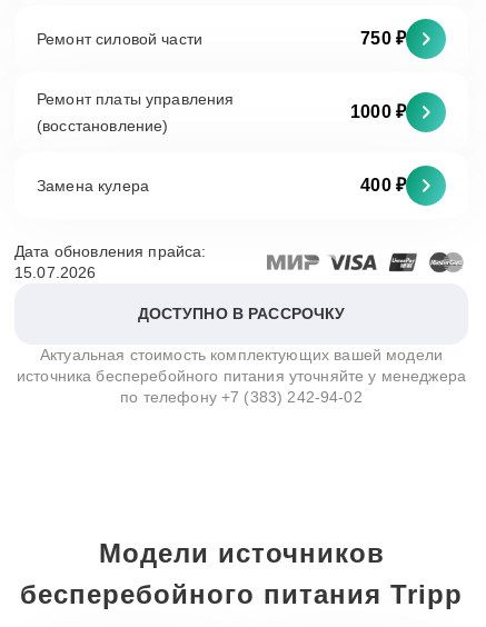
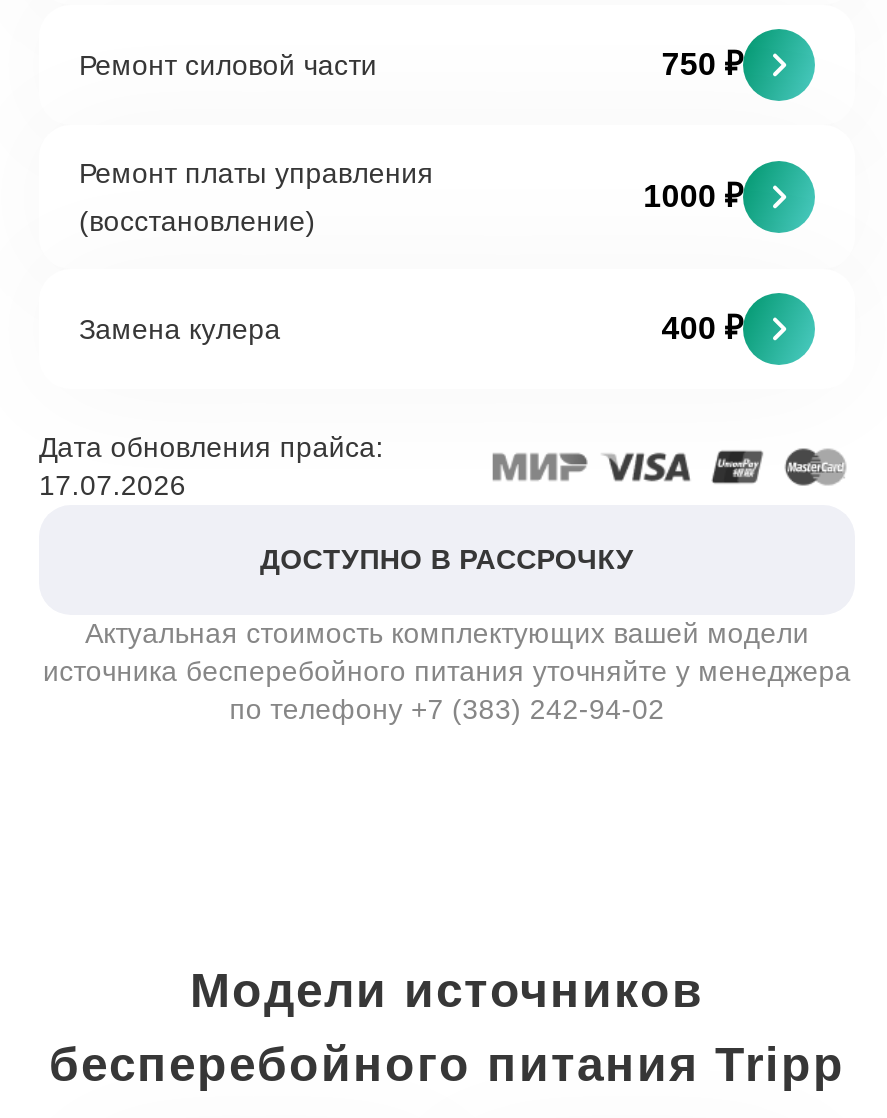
[14,263,96,281] 15.07.2026 -> [39,469,186,501] 17.07.2026

